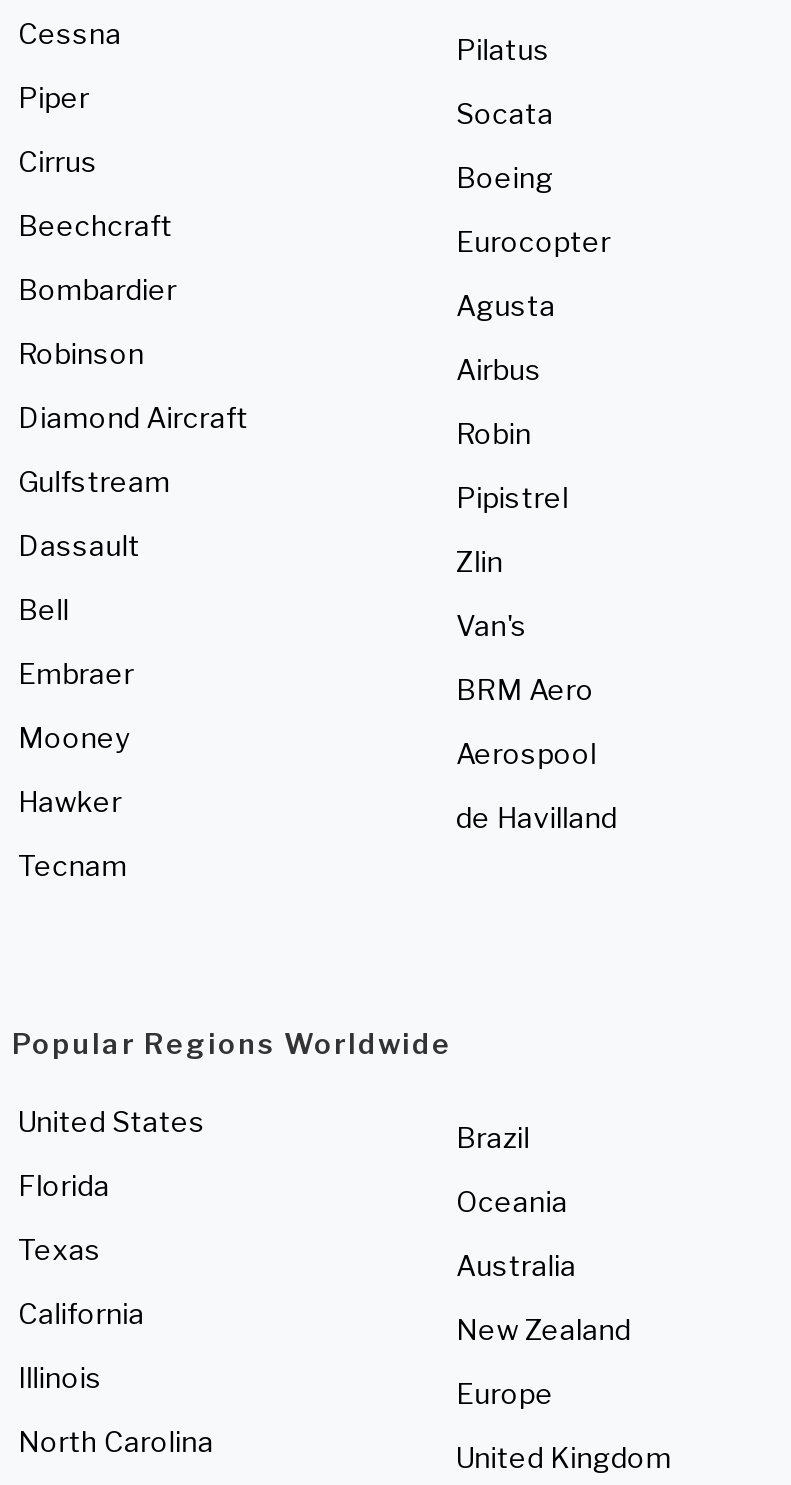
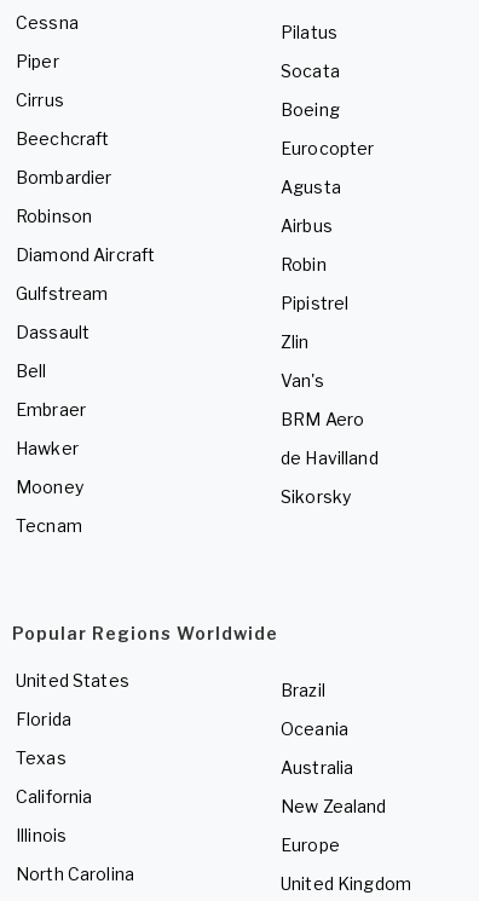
moved [18,721,130,755] -> [16,477,83,498]: Mooney
[456,737,596,771] Aerospool -> none
moved [18,785,122,819] -> [16,438,78,459]: Hawker
moved [456,801,617,835] -> [281,448,378,469]: de Havilland
none -> [281,487,351,507] Sikorsky

